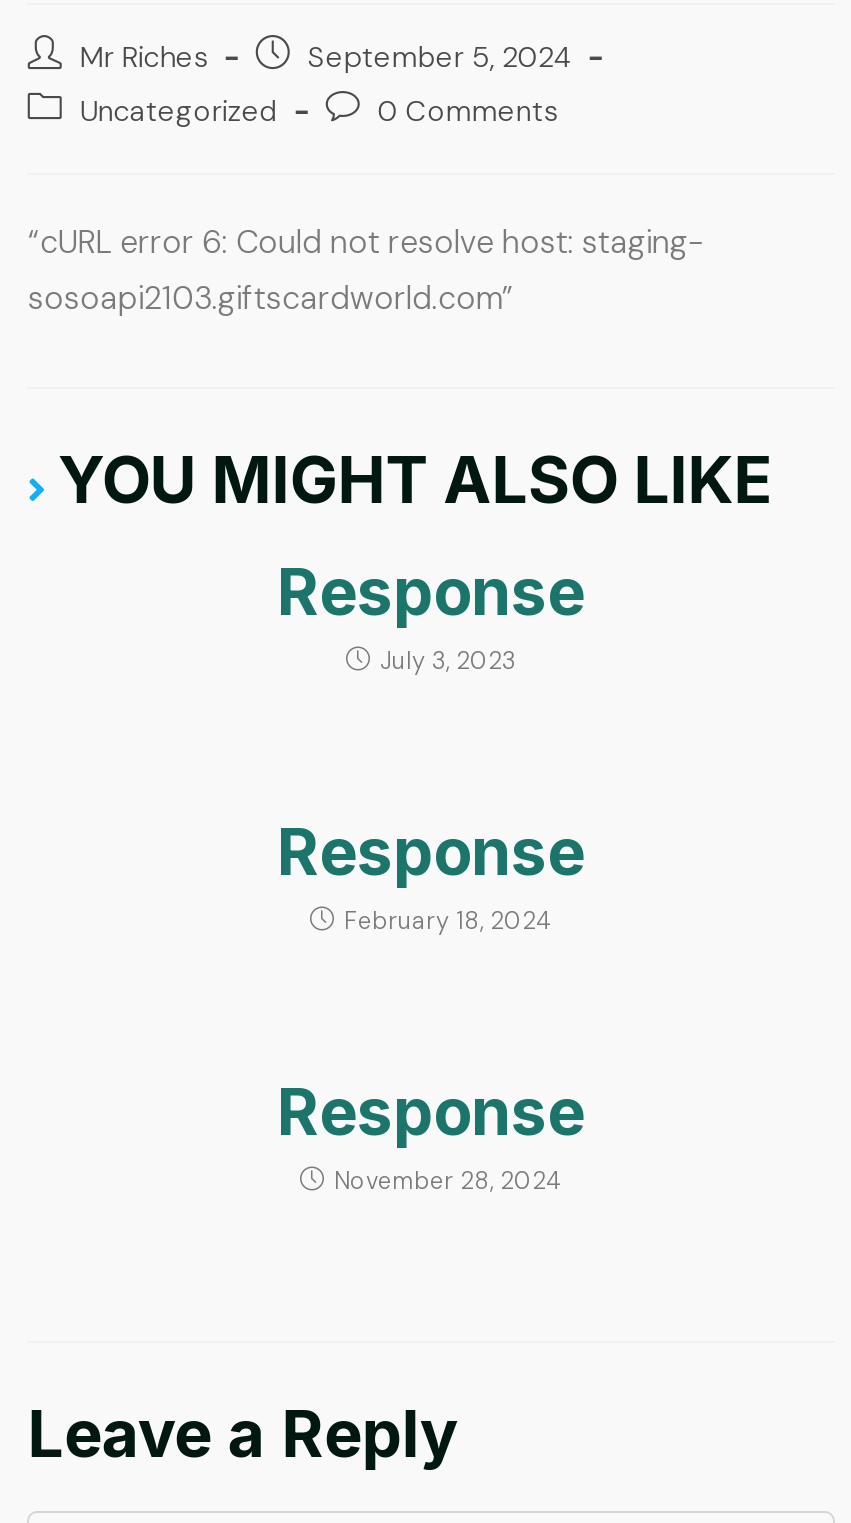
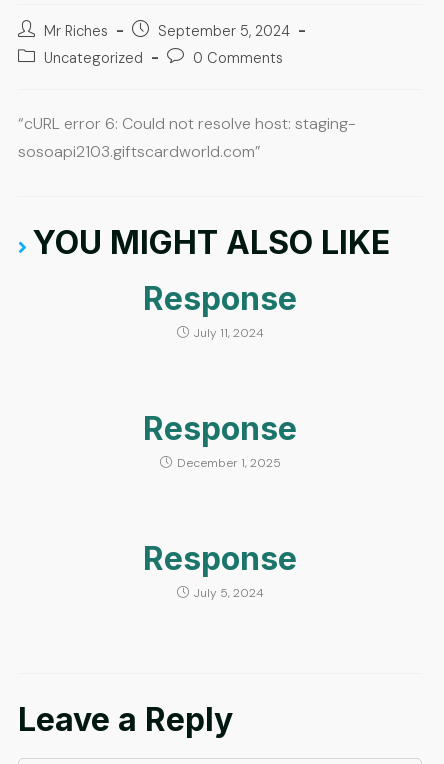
[380,645,516,677] July 3, 2023 -> [193,325,263,341] July 11, 2024
[344,905,552,937] February 18, 2024 -> [176,455,280,471] December 1, 2025
[334,1165,562,1197] November 28, 2024 -> [193,585,263,601] July 5, 2024

